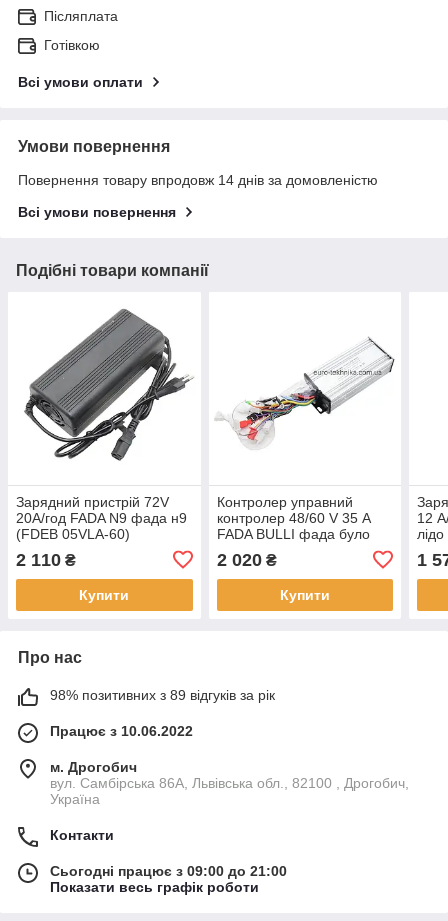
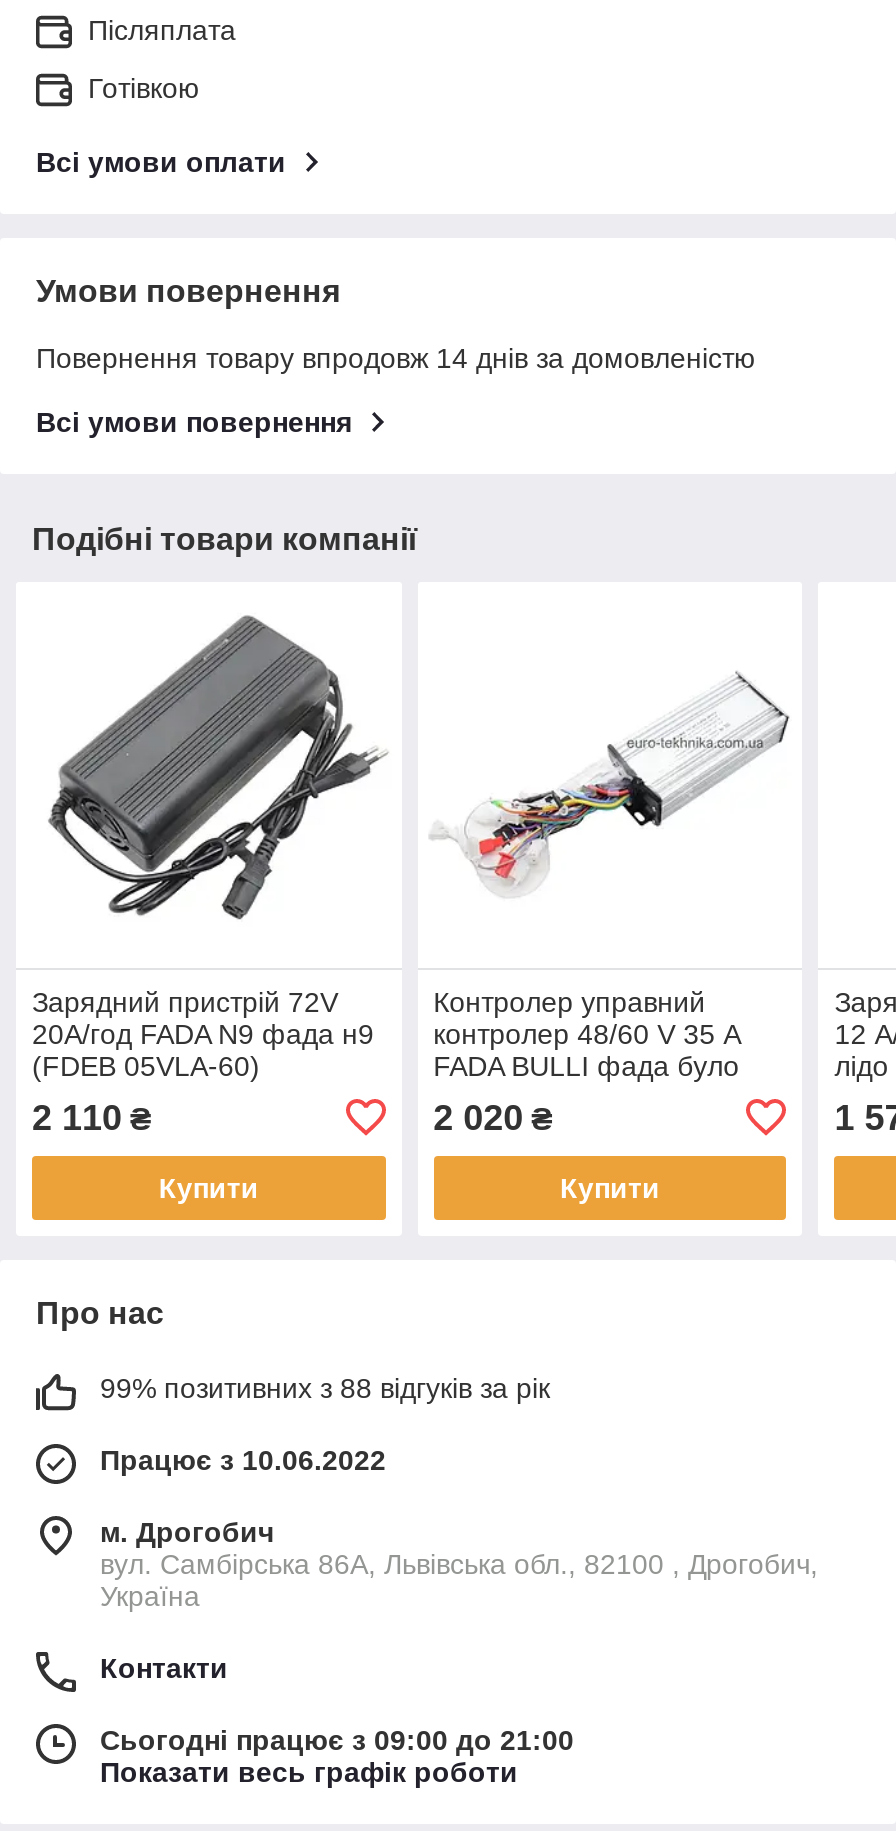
[50,687,275,703] 98% позитивних з 89 відгуків за рік -> [100,1372,550,1404] 99% позитивних з 88 відгуків за рік

